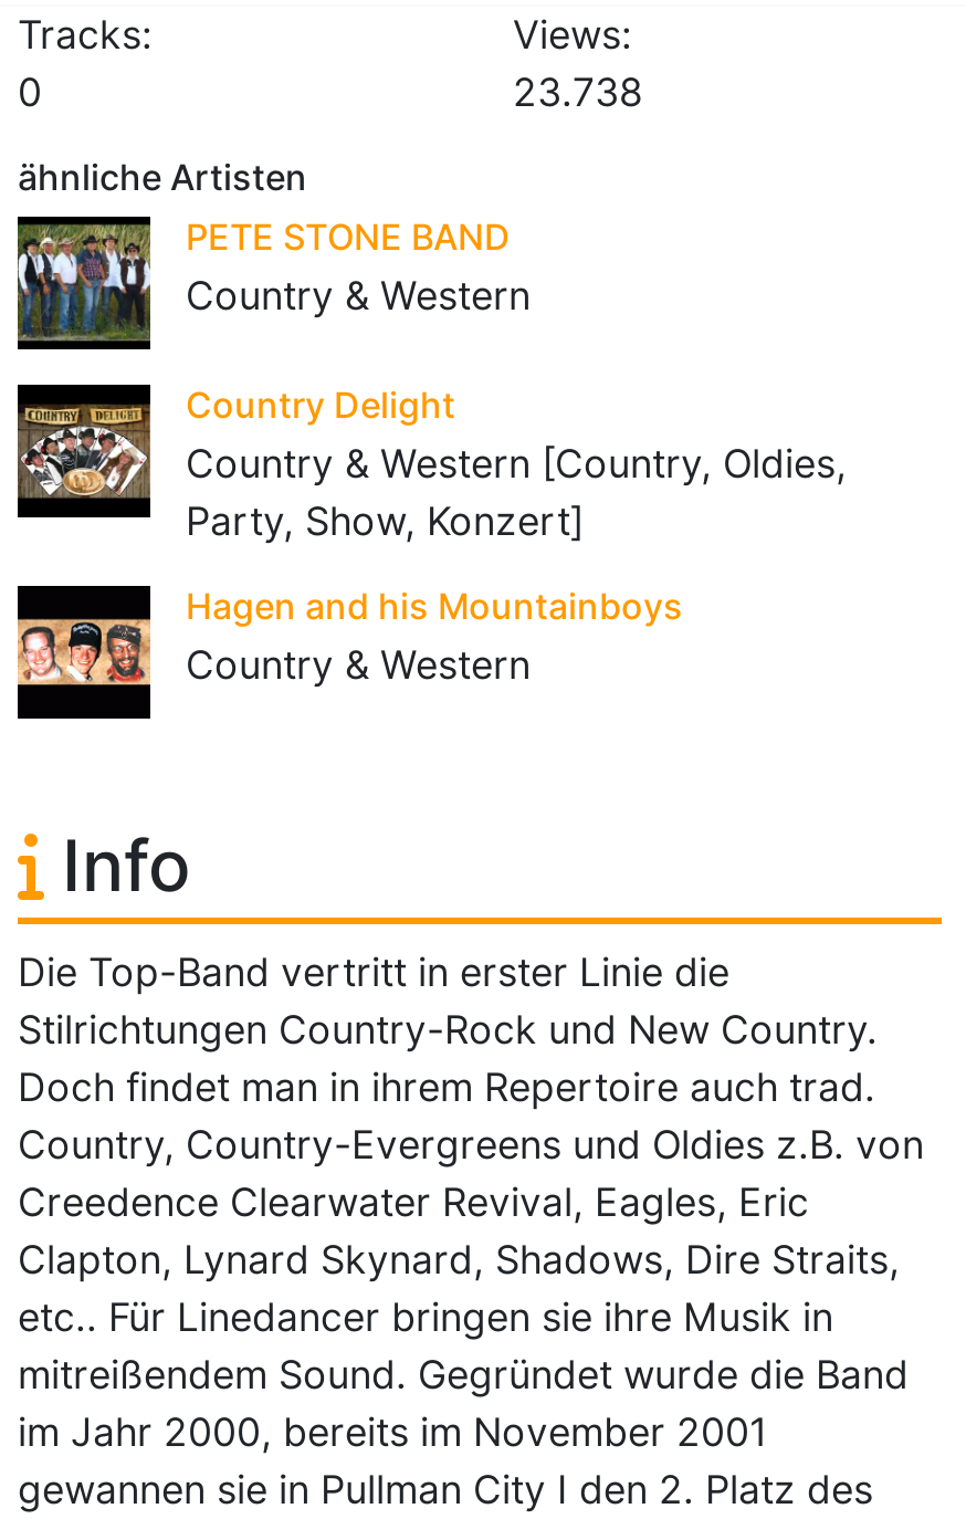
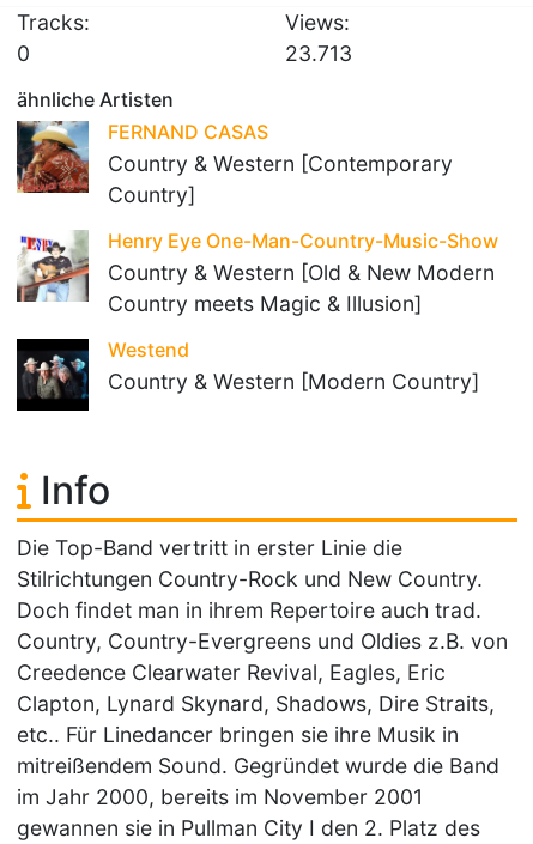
[513,69,643,115] 23.738 -> [285,41,352,66] 23.713
[15,214,531,352] [image] | PETE STONE BAND | Country & Western -> [17,120,453,207] [image] | FERNAND CASAS | Country & Western [Contemporary | Country]
[15,383,847,544] [image] | Country Delight | Country & Western [Country, Oldies, | Party, Show, Konzert] -> [17,229,498,316] [image] | Henry Eye One-Man-Country-Music-Show | Country & Western [Old & New Modern | Country meets Magic & Illusion]
[15,584,683,694] [image] | Hagen and his Mountainboys | Country & Western -> [16,338,479,399] [image] | Westend | Country & Western [Modern Country]

